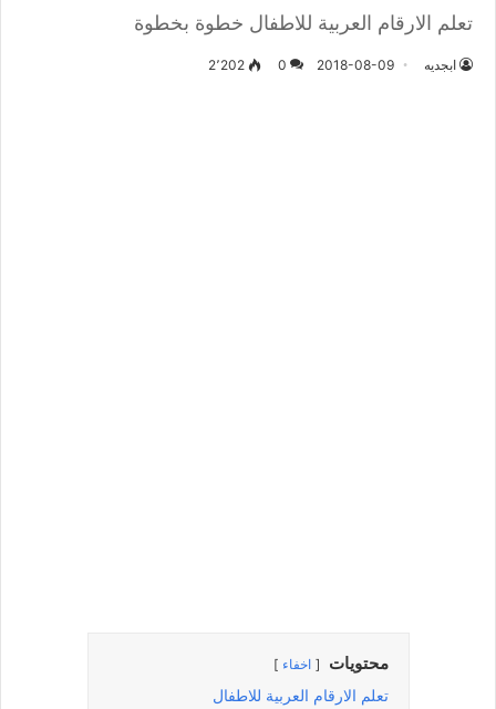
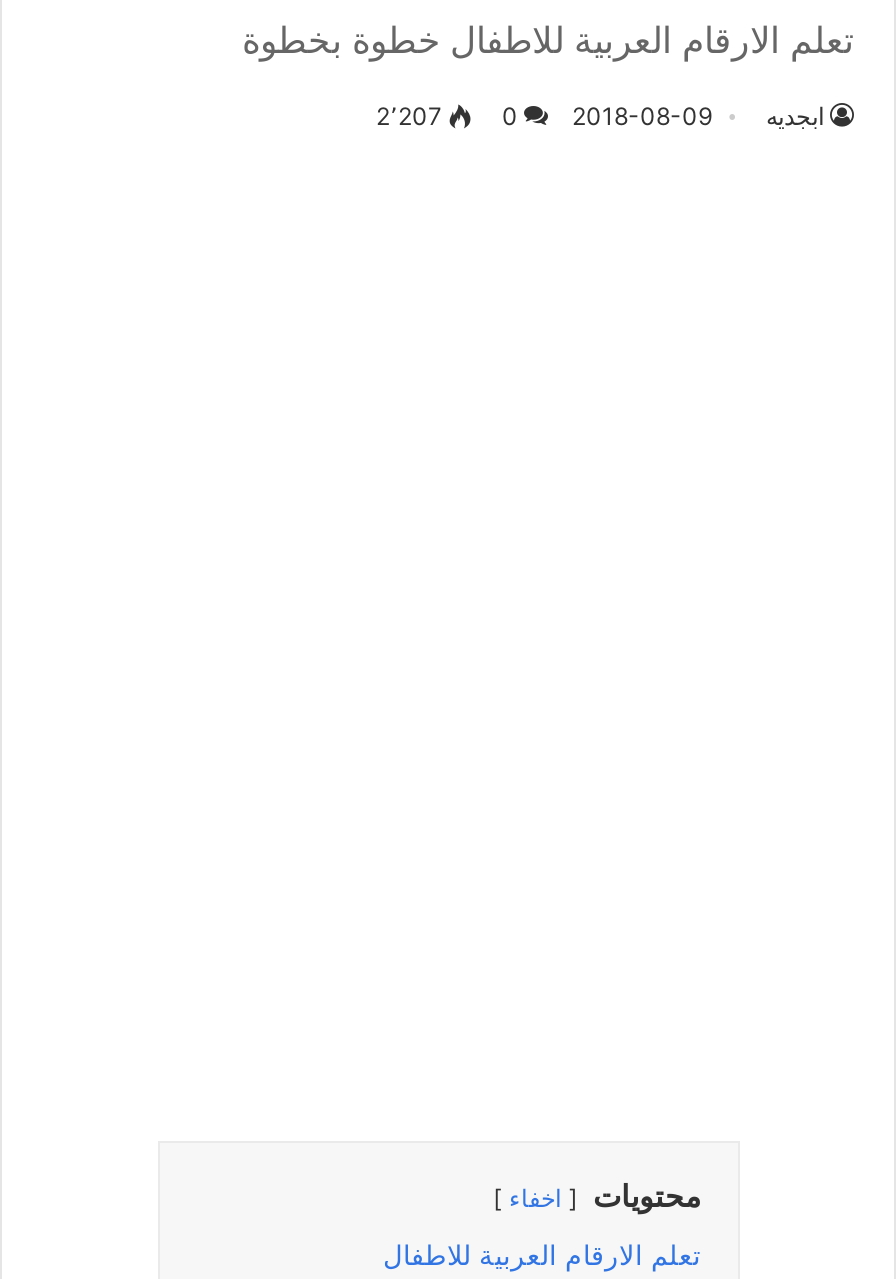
[208,56,456,73] ابجديه 2018-08-09 0 2٬202 -> [376,101,824,131] ابجديه 2018-08-09 0 2٬207

